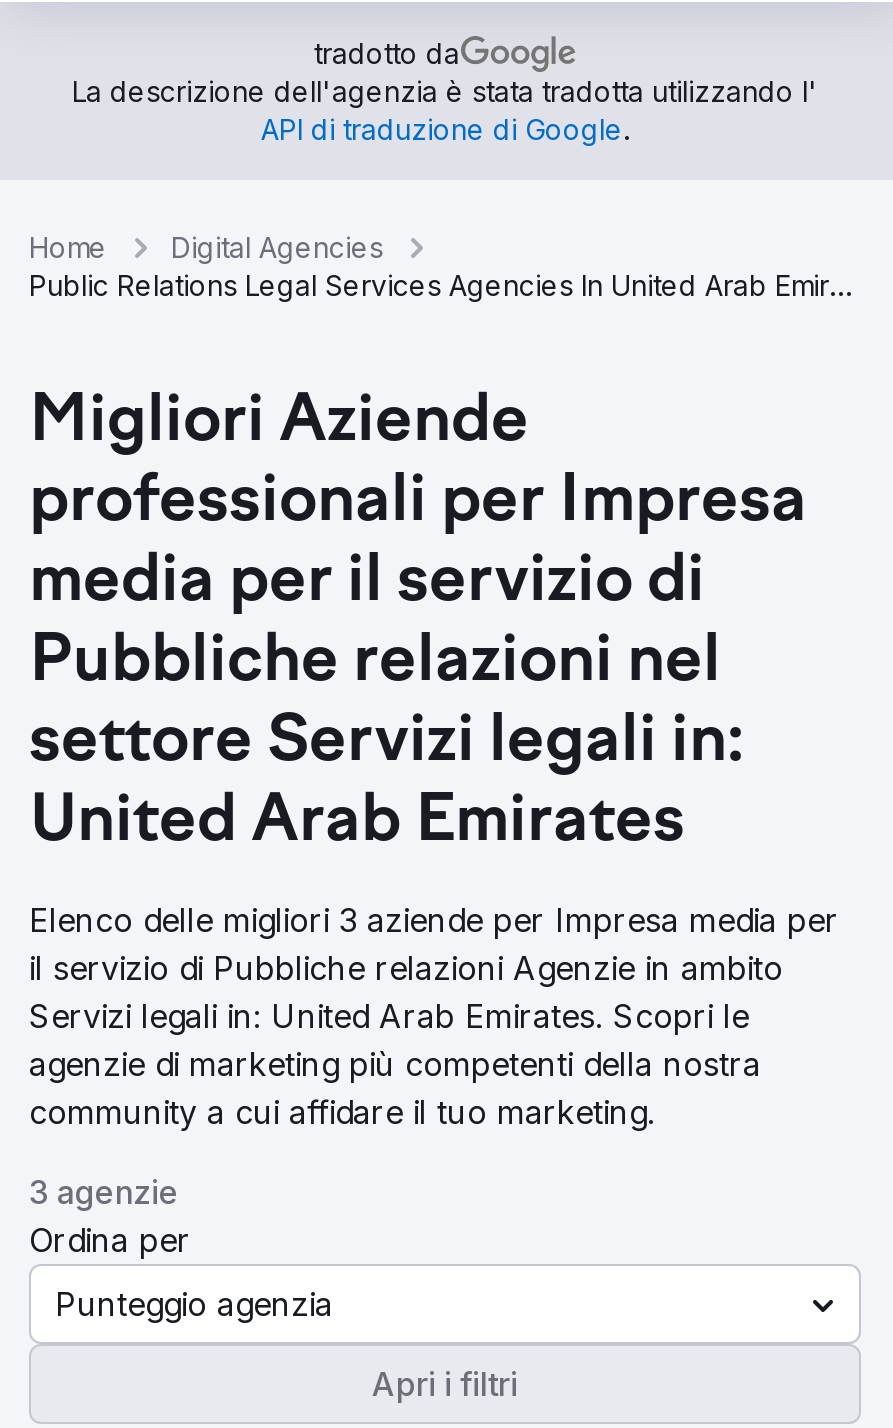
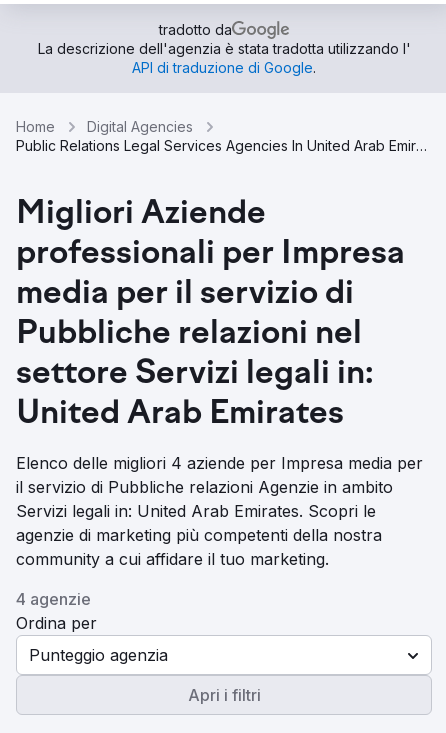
[29,900,839,940] Elenco delle migliori 3 aziende per Impresa media per -> [16,453,423,473] Elenco delle migliori 4 aziende per Impresa media per
[29,1172,179,1212] 3 agenzie -> [16,589,91,609] 4 agenzie

